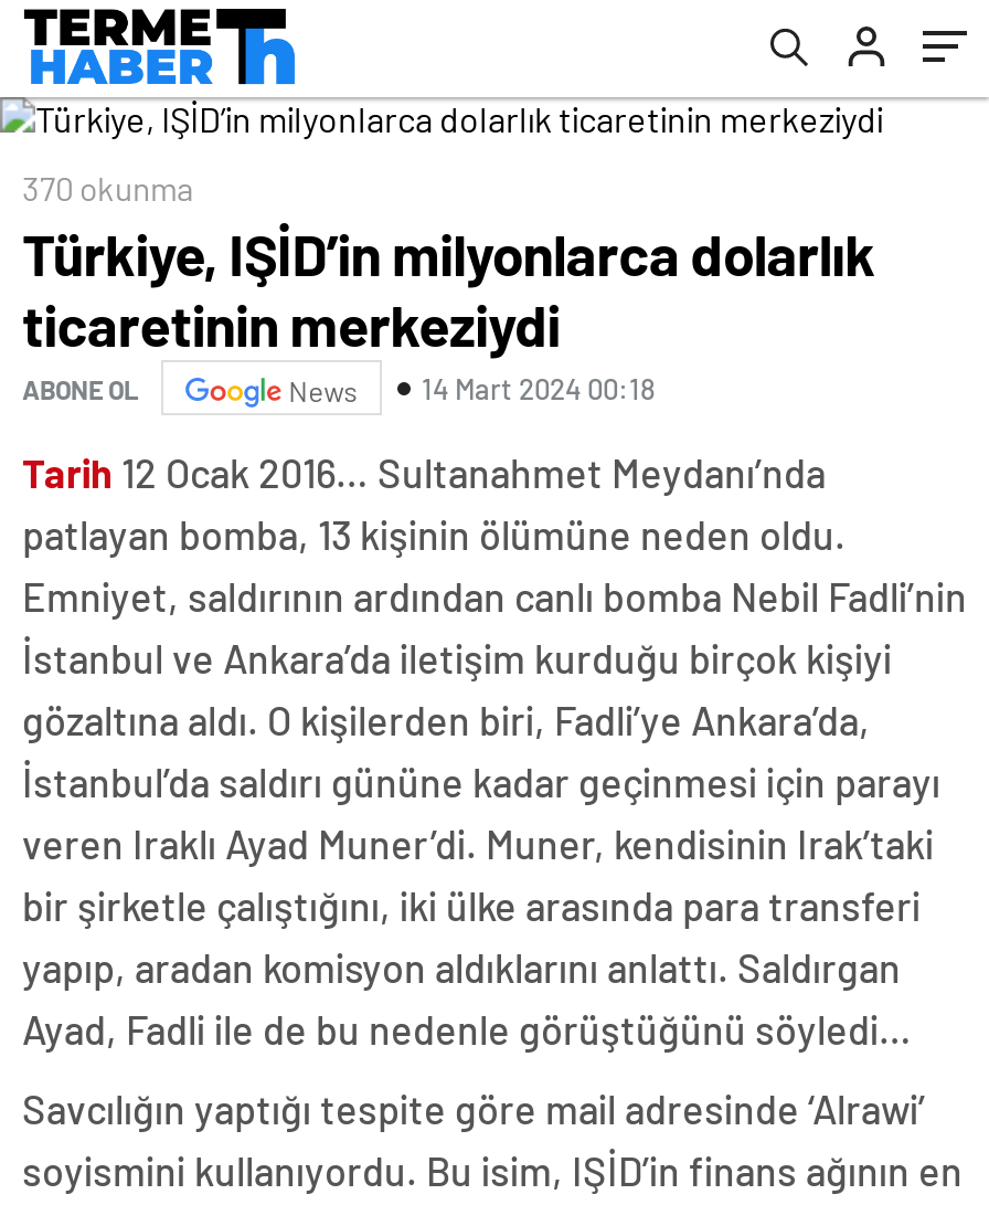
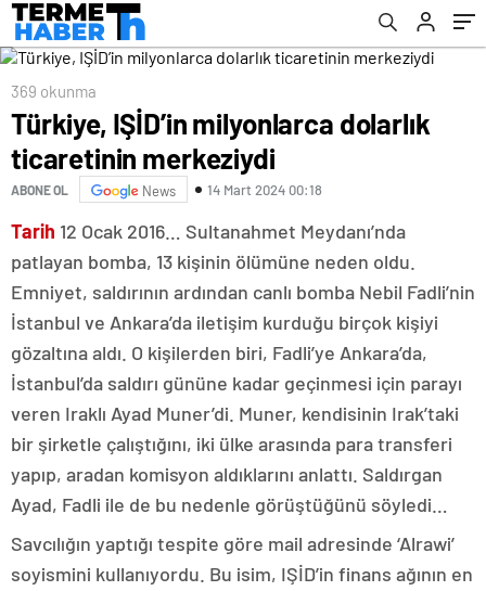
[22,168,194,208] 370 okunma -> [11,81,97,101] 369 okunma

